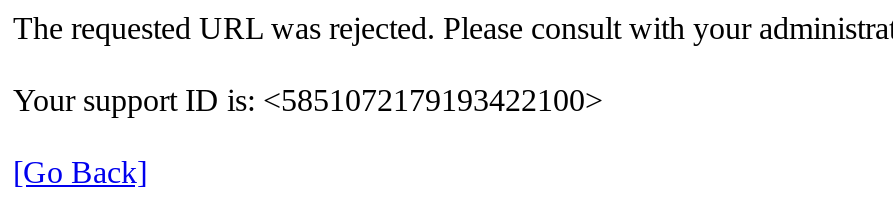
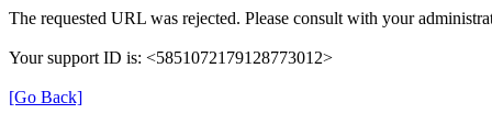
[13,83,603,117] Your support ID is: <5851072179193422100> -> [9,48,333,67] Your support ID is: <5851072179128773012>

